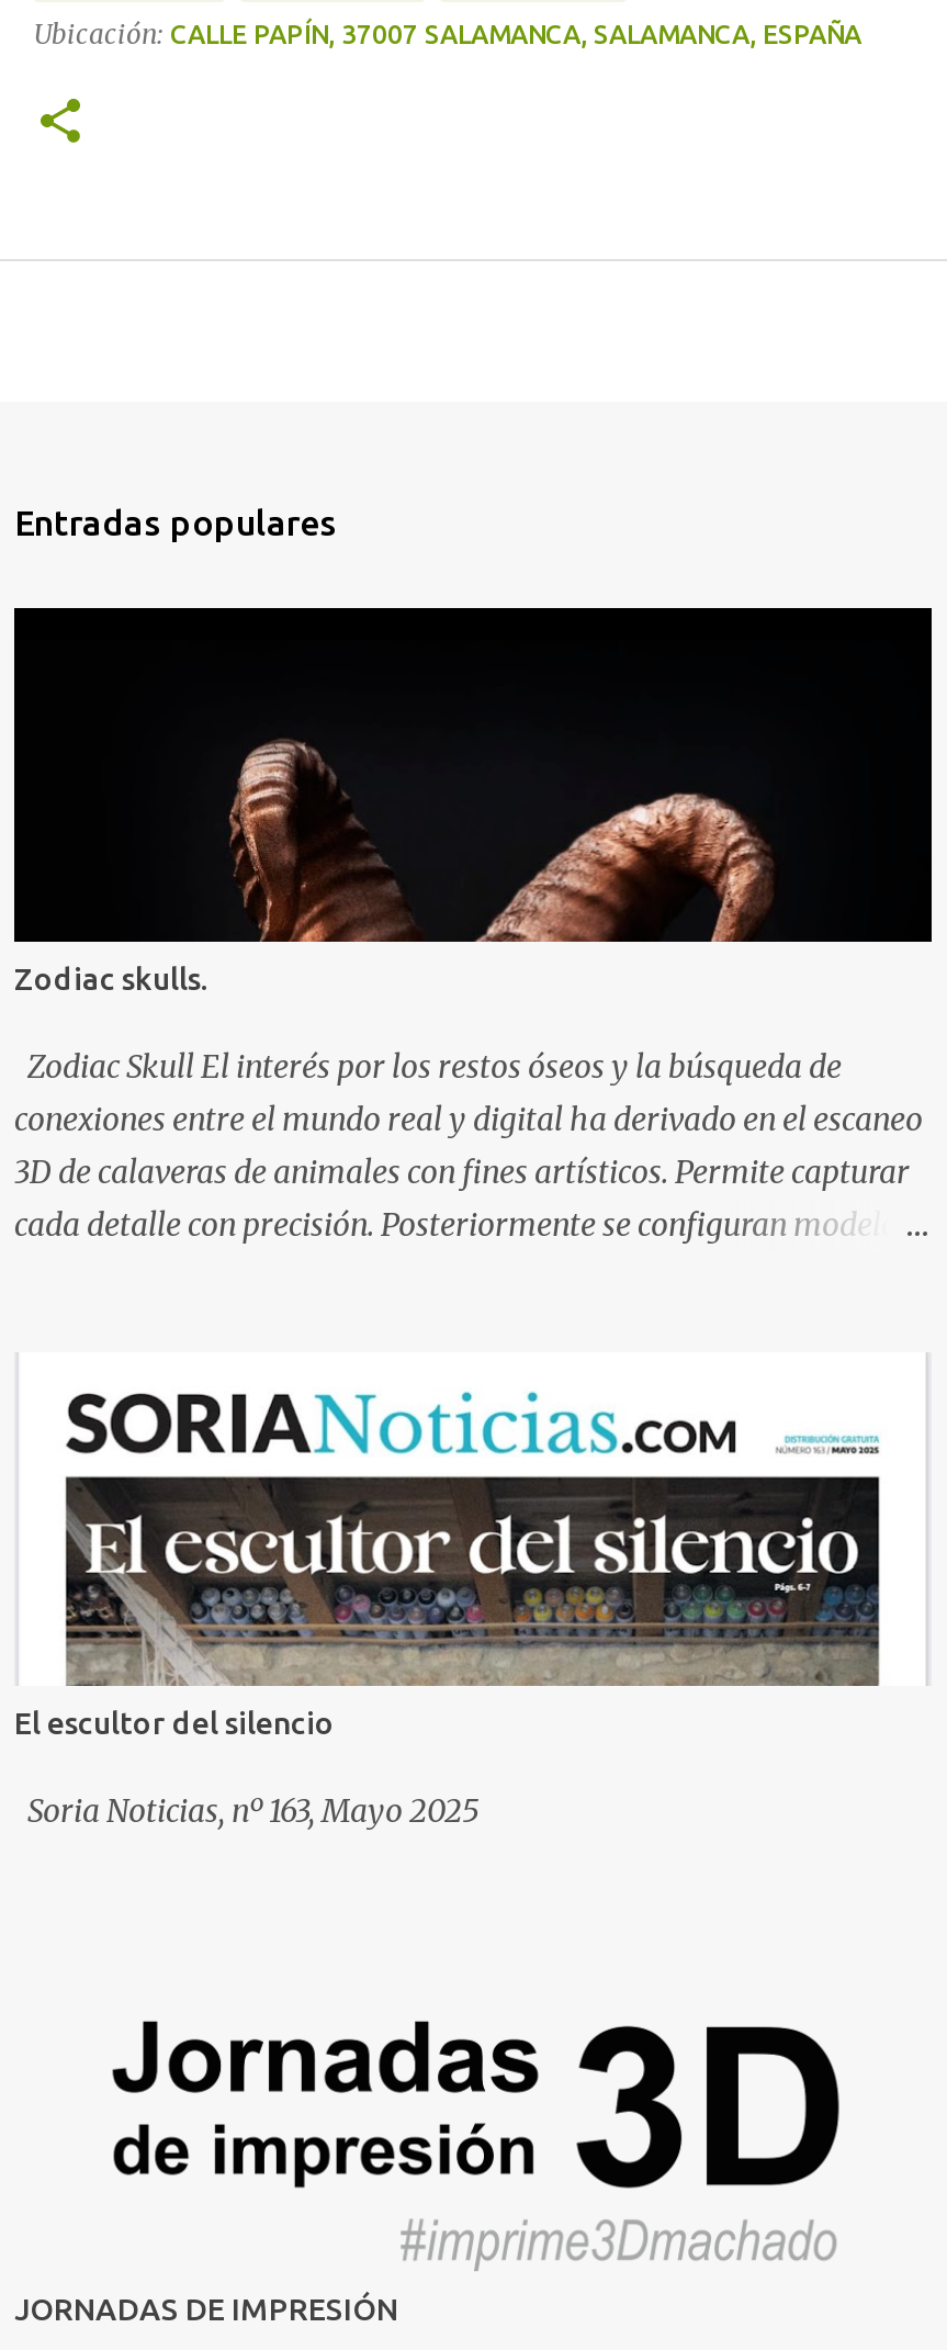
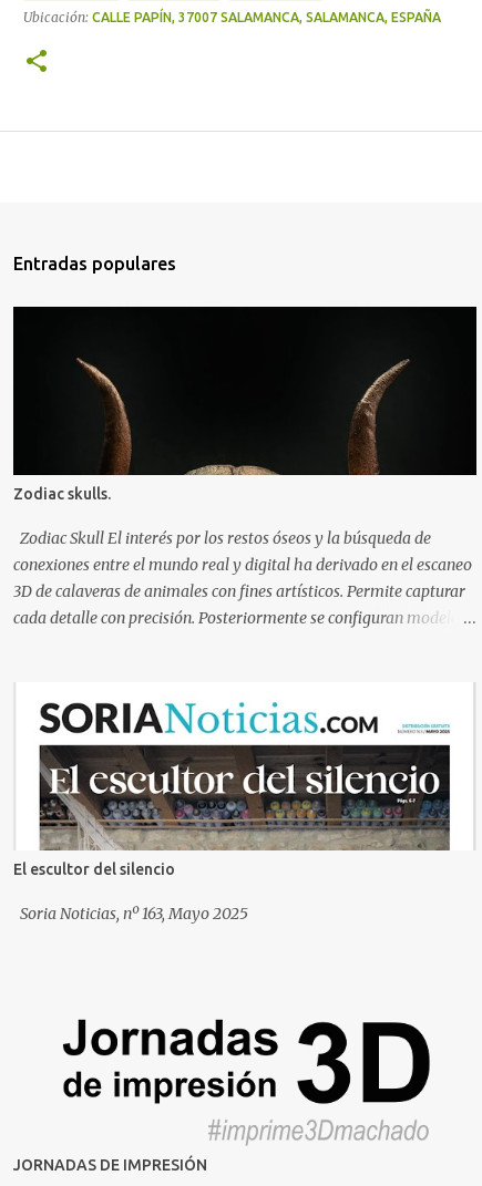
[142,711,798,944] [image] -> [76,357,410,476] [image]

